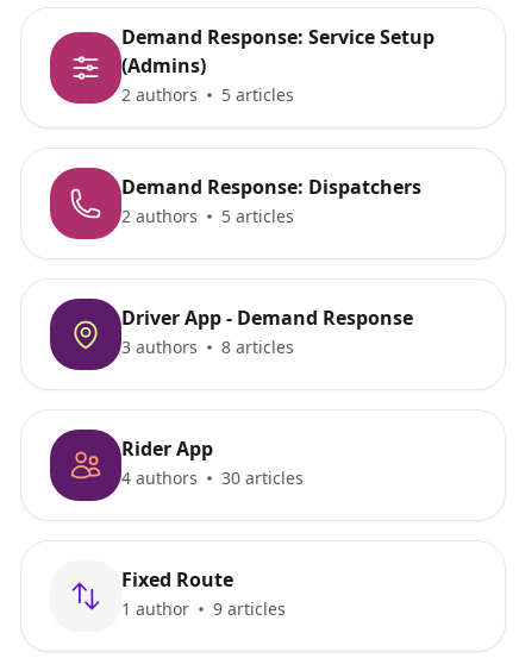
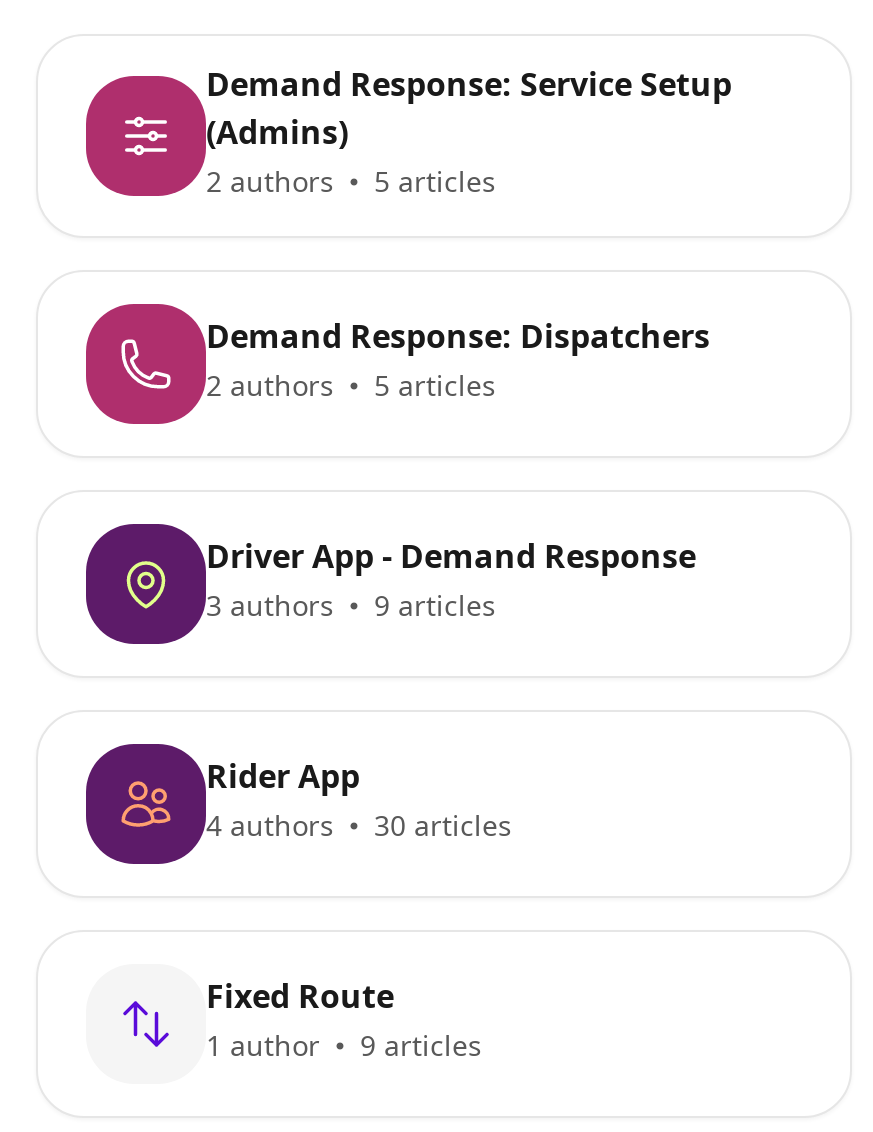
[121,336,294,358] 3 authors 8 articles -> [206,586,496,624] 3 authors 9 articles

